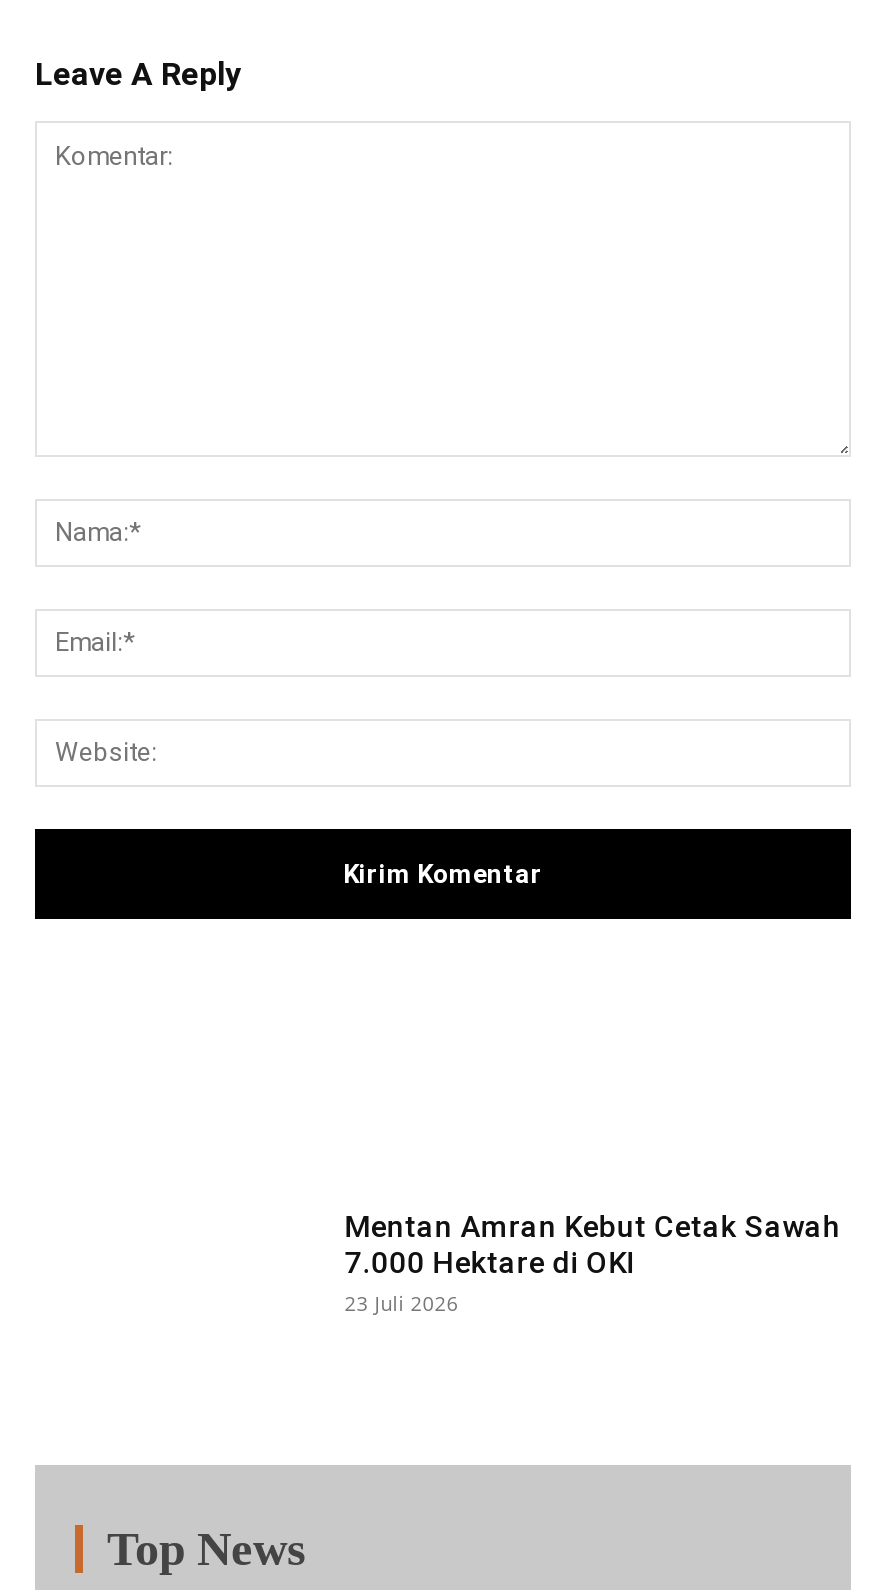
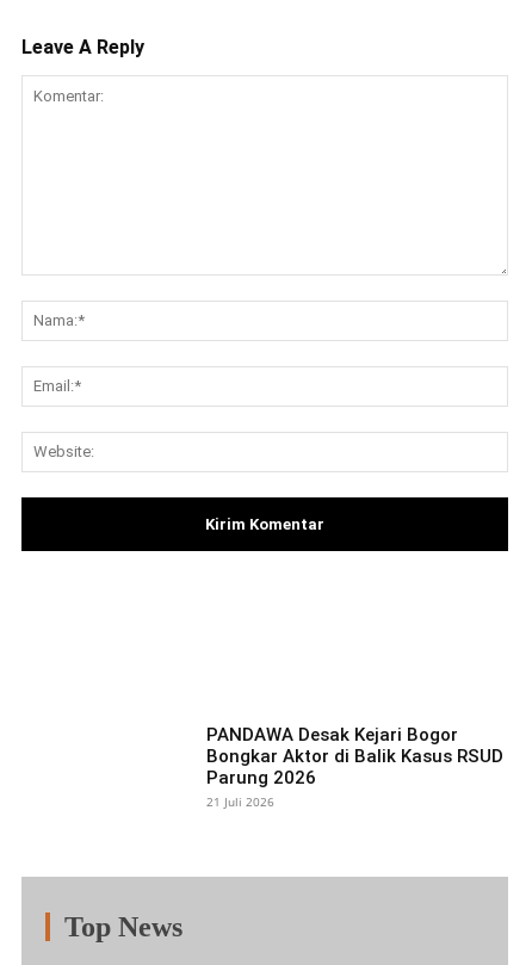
[345,1209,841,1317] Mentan Amran Kebut Cetak Sawah | 7.000 Hektare di OKI | 23 Juli 2026 -> [206,724,503,810] PANDAWA Desak Kejari Bogor | Bongkar Aktor di Balik Kasus RSUD | Parung 2026 | 21 Juli 2026

